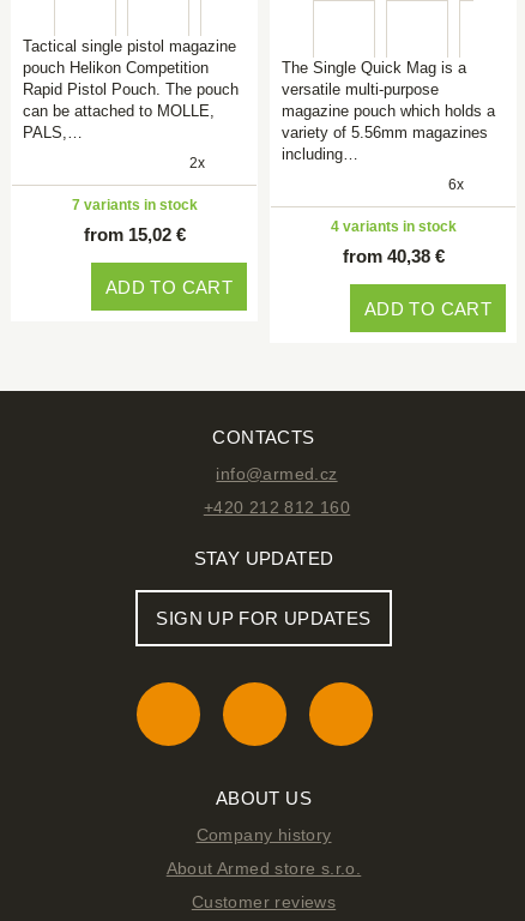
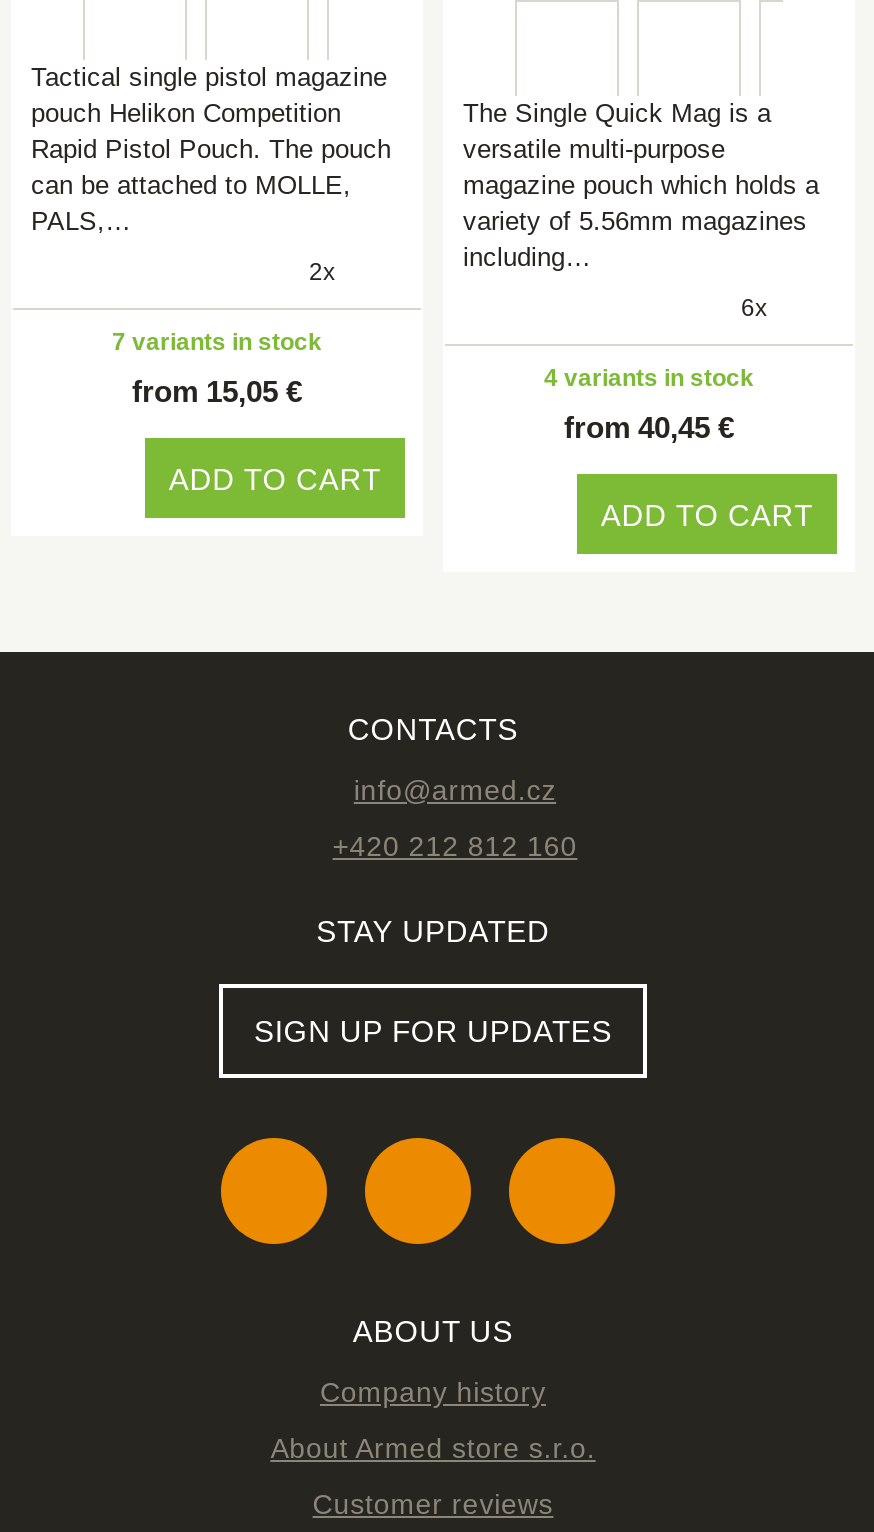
[83,224,185,245] from 15,02 € -> [132,374,302,408] from 15,05 €
[342,246,444,266] from 40,38 € -> [564,410,734,444] from 40,45 €

